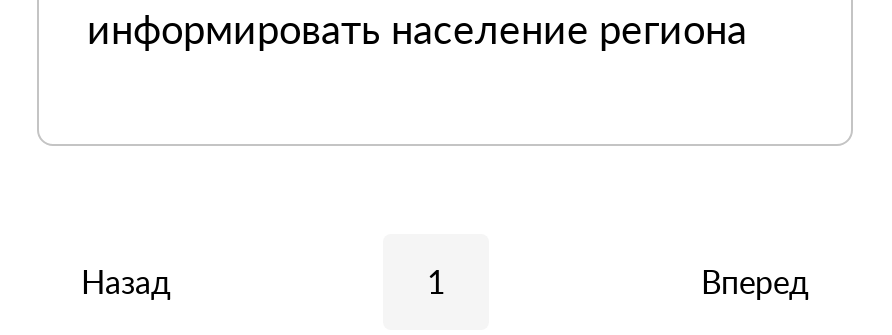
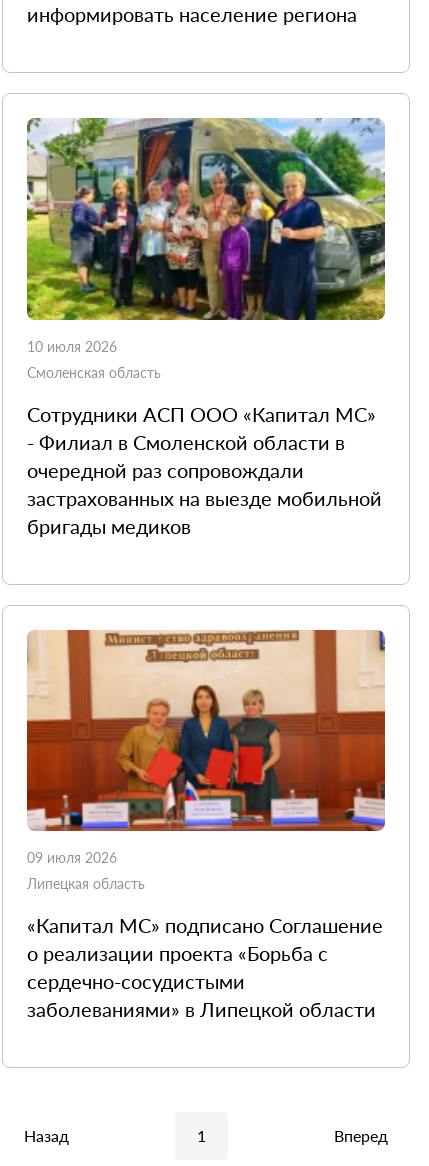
none -> [26,117,386,381] [image] | 10 июля 2026 | Смоленская область
none -> [26,629,386,892] [image] | 09 июля 2026 | Липецкая область
none -> [27,402,382,538] Сотрудники АСП ООО «Капитал МС» | - Филиал в Смоленской области в | очередной раз сопровождали | застрахованных на выезде мобильной | бригады медиков
none -> [27,913,383,1021] «Капитал МС» подписано Соглашение | о реализации проекта «Борьба с | сердечно-сосудистыми | заболеваниями» в Липецкой области

